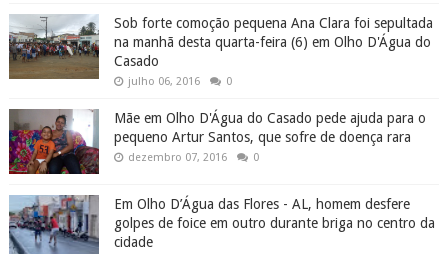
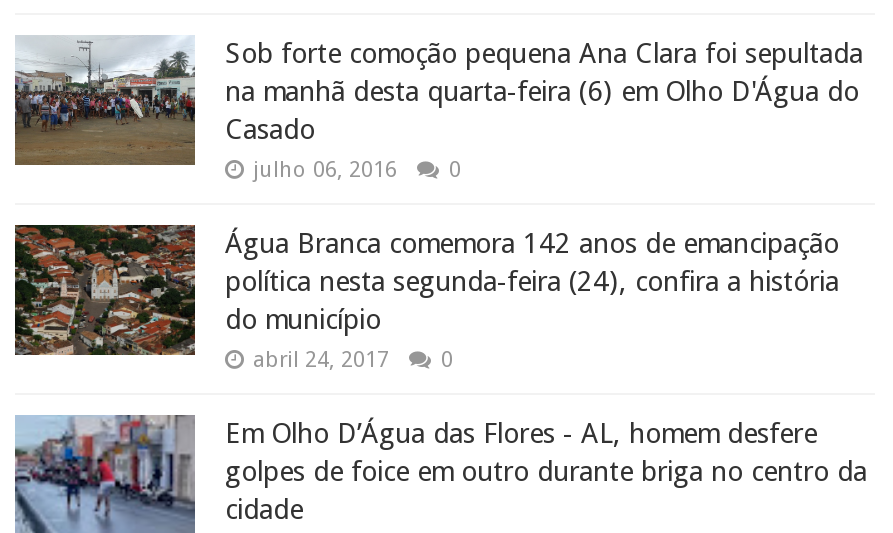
[8,108,426,175] [image] | Mãe em Olho D'Água do Casado pede ajuda para o | pequeno Artur Santos, que sofre de doença rara | dezembro 07, 2016 -> [15,223,839,373] [image] | Água Branca comemora 142 anos de emancipação | política nesta segunda-feira (24), confira a história | do município | abril 24, 2017

